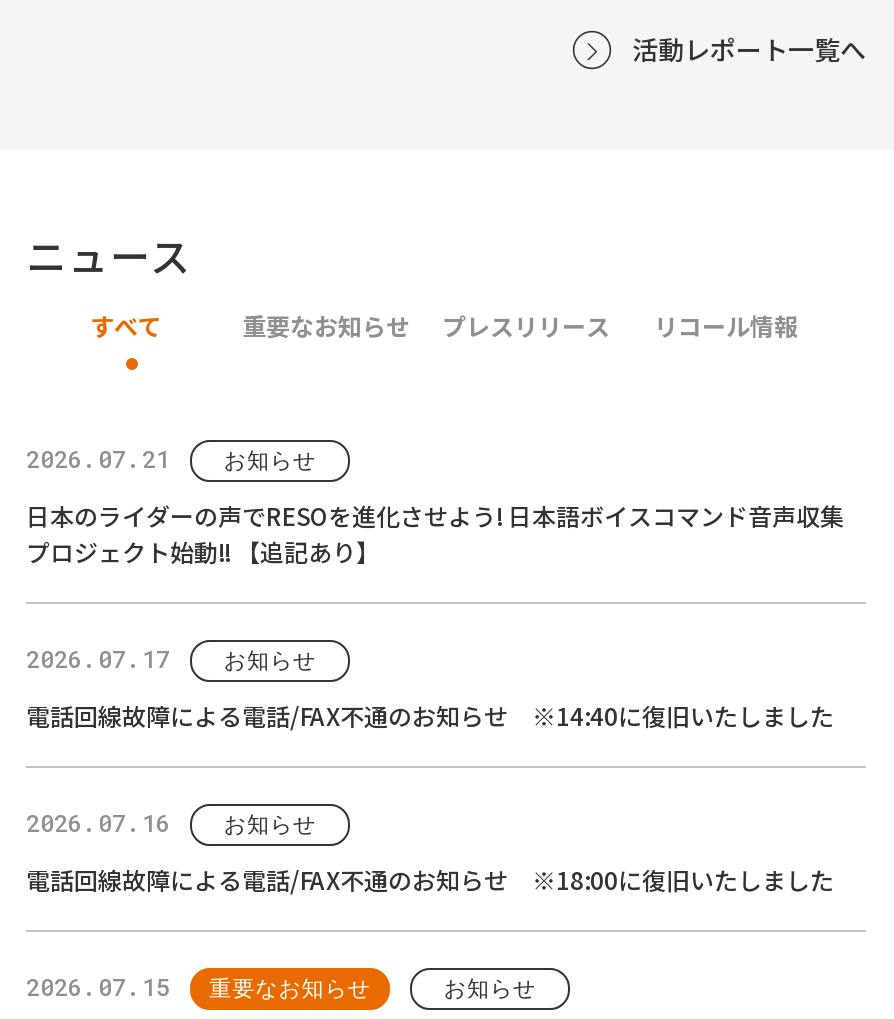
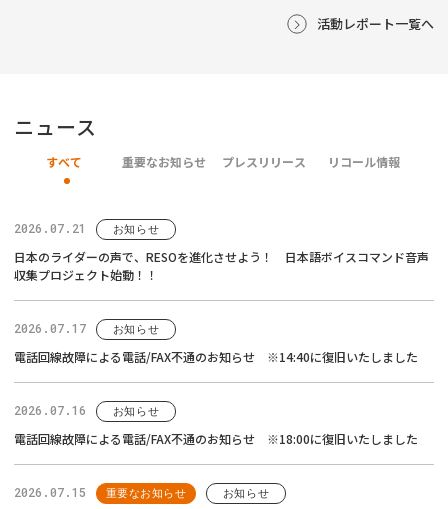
[26,499,844,569] 日本のライダーの声でRESOを進化させよう! 日本語ボイスコマンド音声収集 | プロジェクト始動!! 【追記あり】 -> [14,248,429,283] 日本のライダーの声で、RESOを進化させよう！ 日本語ボイスコマンド音声 | 収集プロジェクト始動！！

